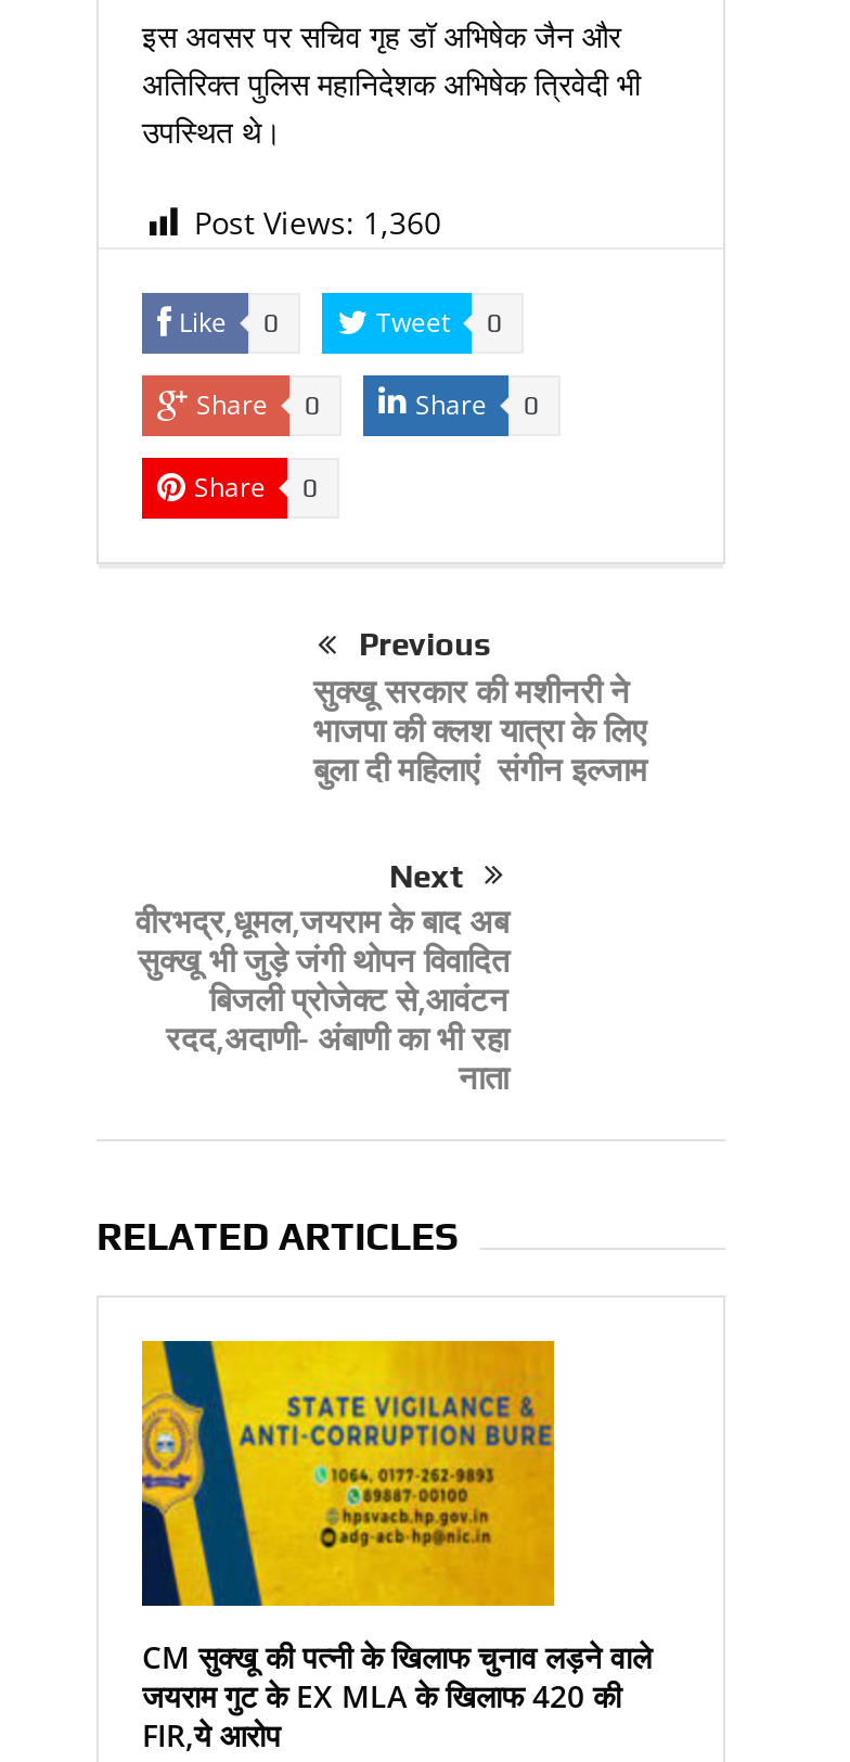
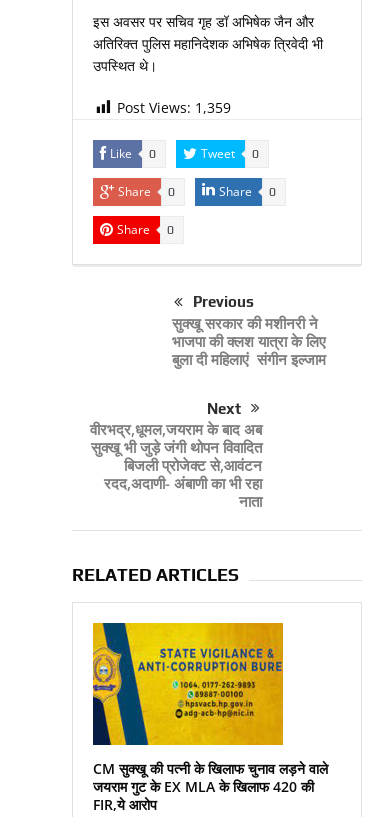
[194,201,441,243] Post Views: 1,360 -> [117,98,231,117] Post Views: 1,359

